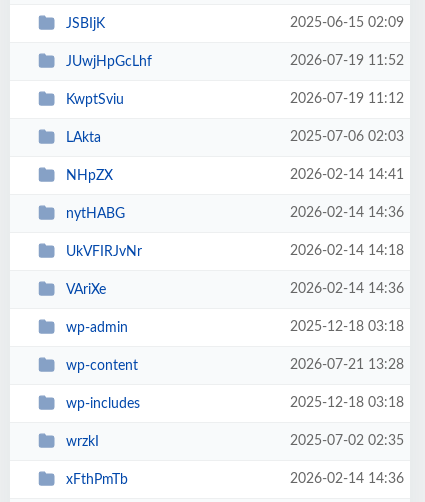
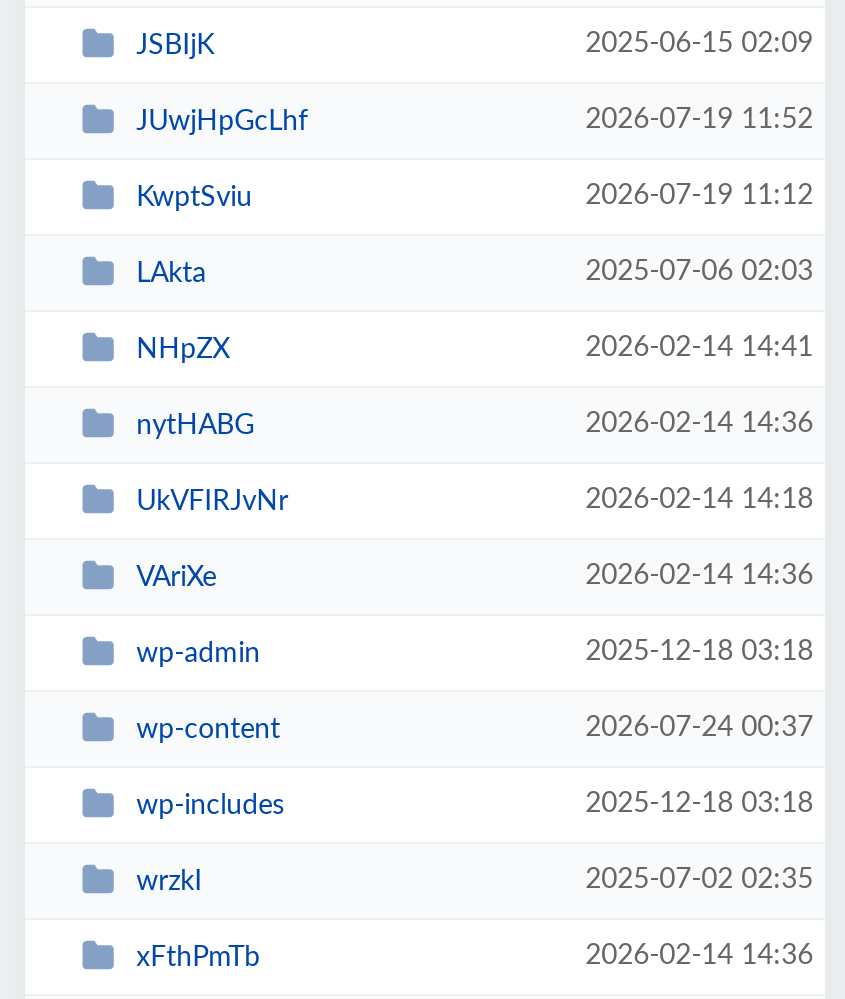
[290,358,404,372] 2026-07-21 13:28 -> [585,714,813,742] 2026-07-24 00:37

